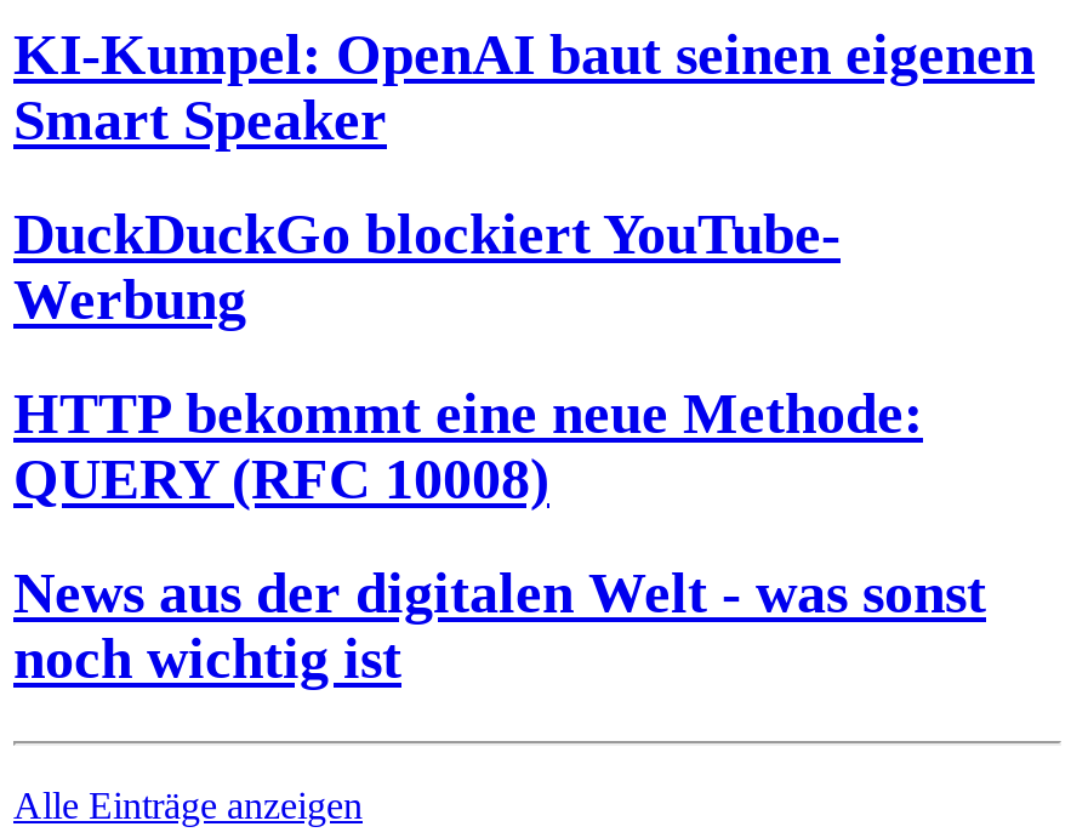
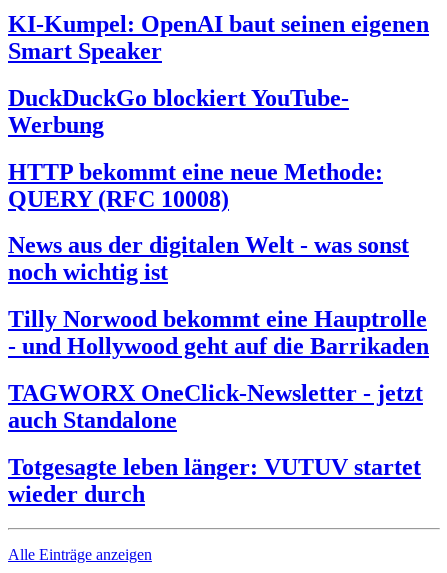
none -> [8,306,429,507] Tilly Norwood bekommt eine Hauptrolle | - und Hollywood geht auf die Barrikaden | TAGWORX OneClick-Newsletter - jetzt | auch Standalone | Totgesagte leben länger: VUTUV startet | wieder durch

